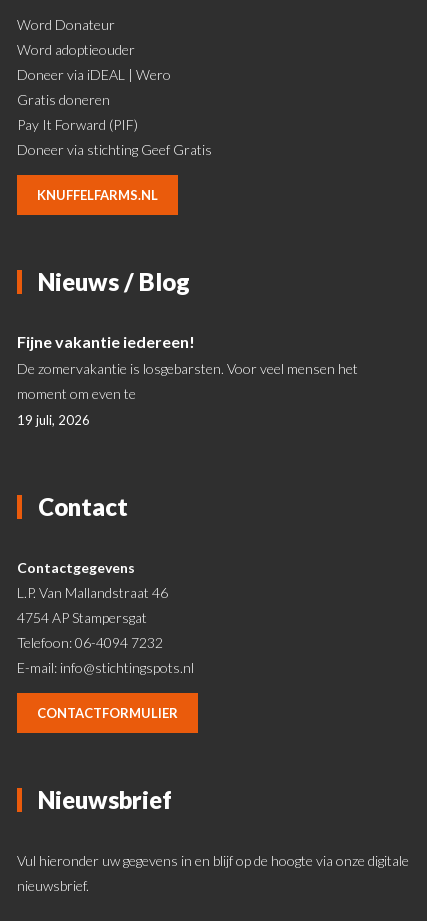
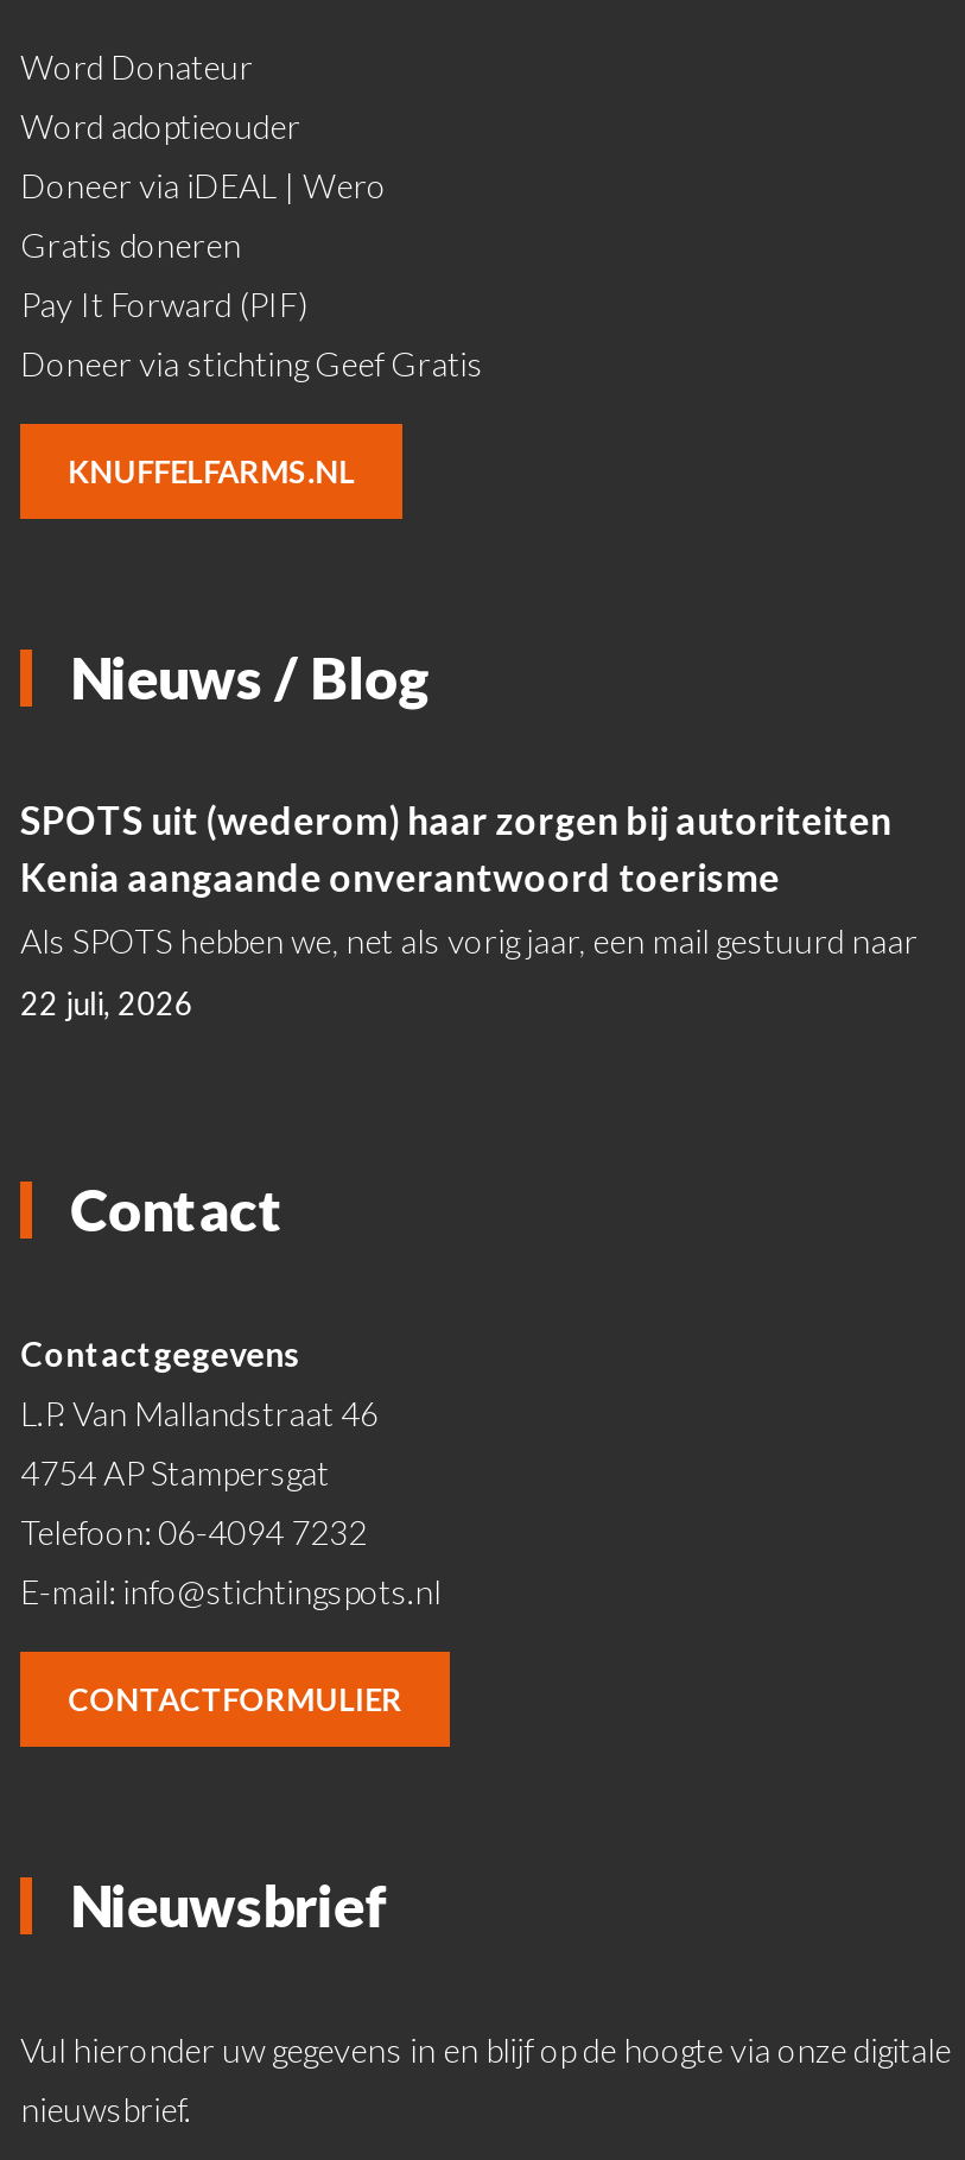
[17,332,358,428] Fijne vakantie iedereen! | De zomervakantie is losgebarsten. Voor veel mensen het | moment om even te | 19 juli, 2026 -> [20,797,918,1022] SPOTS uit (wederom) haar zorgen bij autoriteiten | Kenia aangaande onverantwoord toerisme | Als SPOTS hebben we, net als vorig jaar, een mail gestuurd naar | 22 juli, 2026

